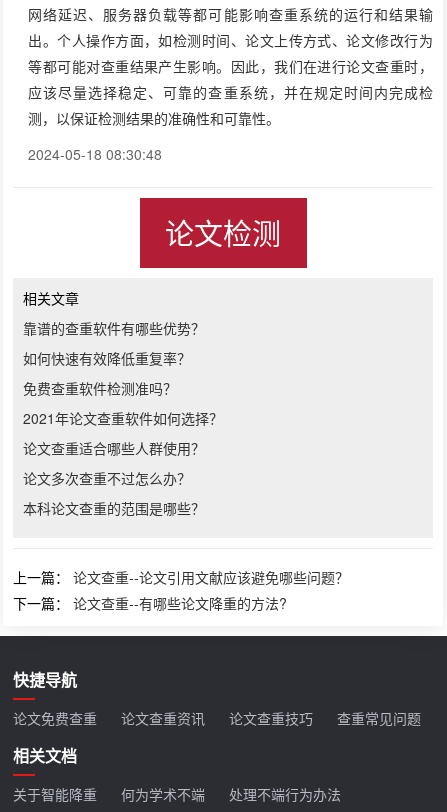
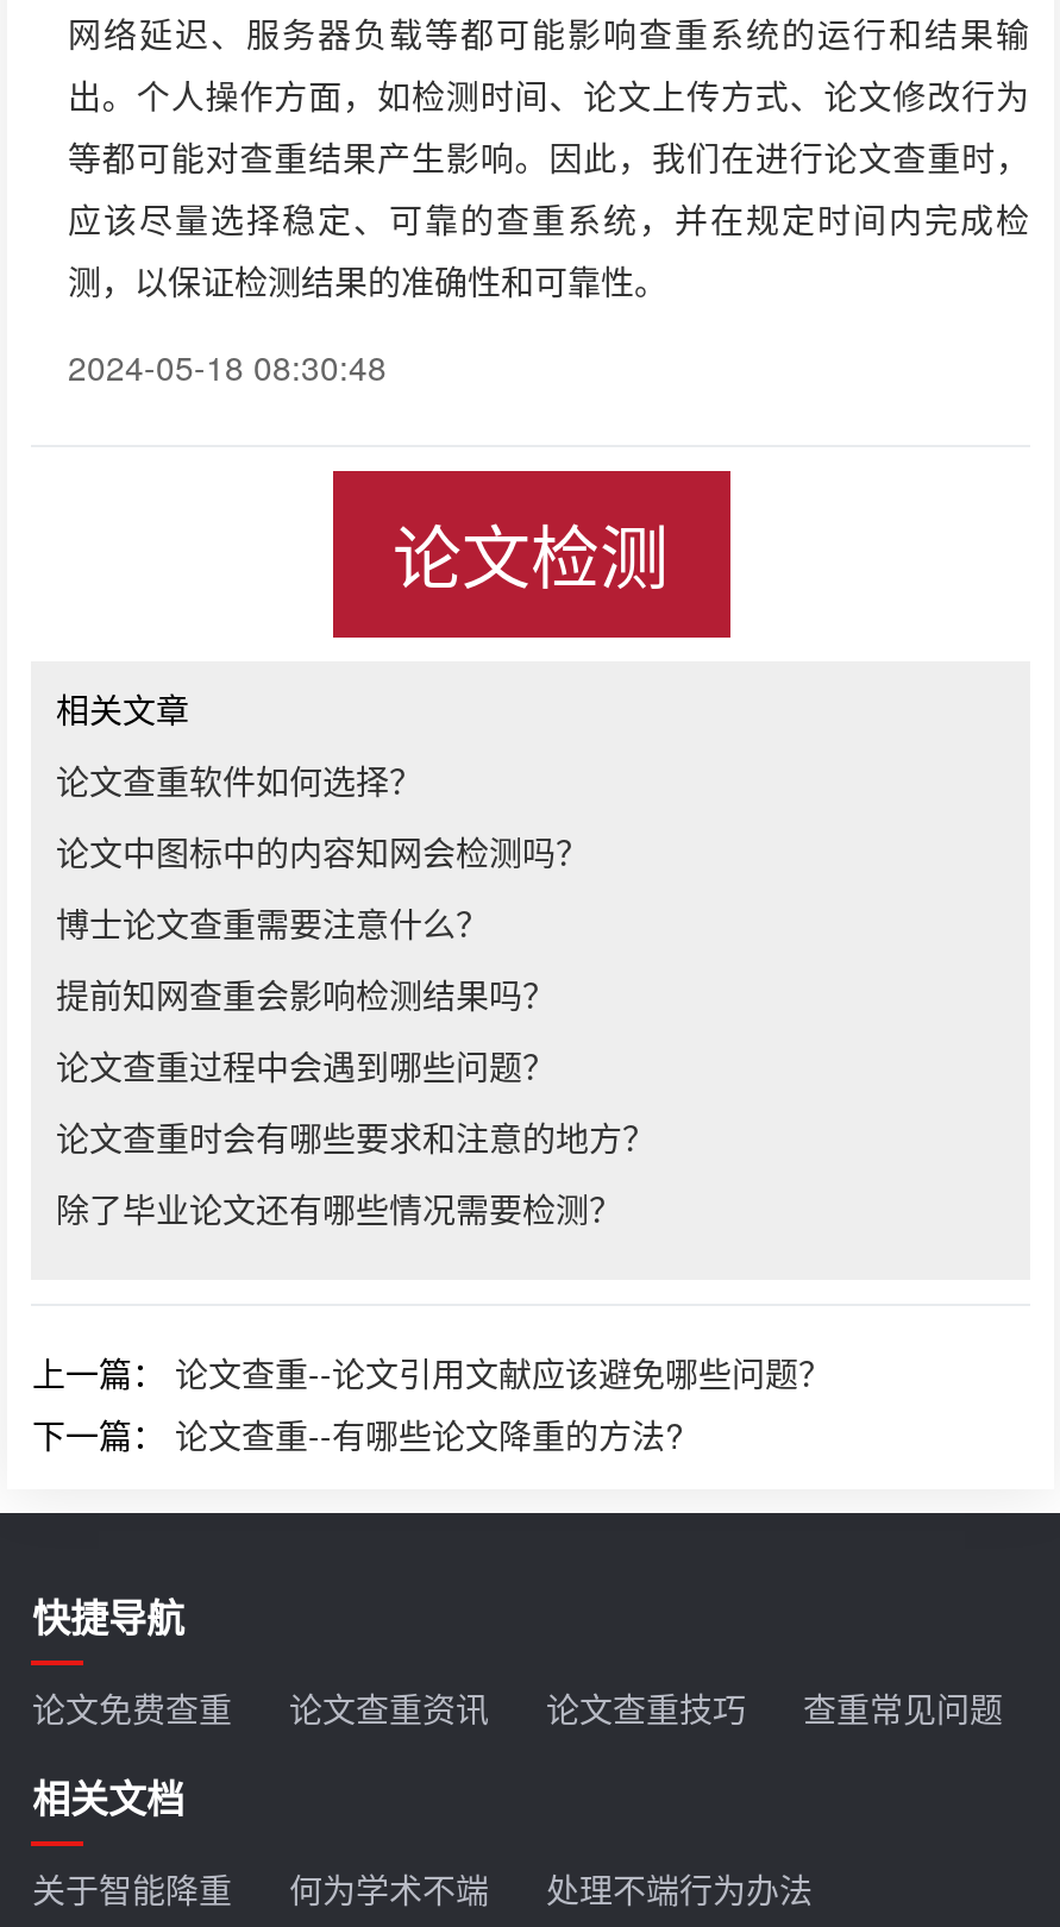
[23,318,205,338] 靠谱的查重软件有哪些优势？ -> [56,757,422,804] 论文查重软件如何选择？
[23,348,191,368] 如何快速有效降低重复率？ -> [56,828,589,875] 论文中图标中的内容知网会检测吗？
[23,378,177,398] 免费查重软件检测准吗？ -> [56,899,489,947] 博士论文查重需要注意什么？
[23,408,223,428] 2021年论文查重软件如何选择？ -> [56,971,556,1018] 提前知网查重会影响检测结果吗？
[23,438,205,458] 论文查重适合哪些人群使用？ -> [56,1042,556,1090] 论文查重过程中会遇到哪些问题？
[23,468,191,488] 论文多次查重不过怎么办？ -> [56,1113,656,1161] 论文查重时会有哪些要求和注意的地方？
[23,498,205,518] 本科论文查重的范围是哪些？ -> [56,1185,622,1232] 除了毕业论文还有哪些情况需要检测？

